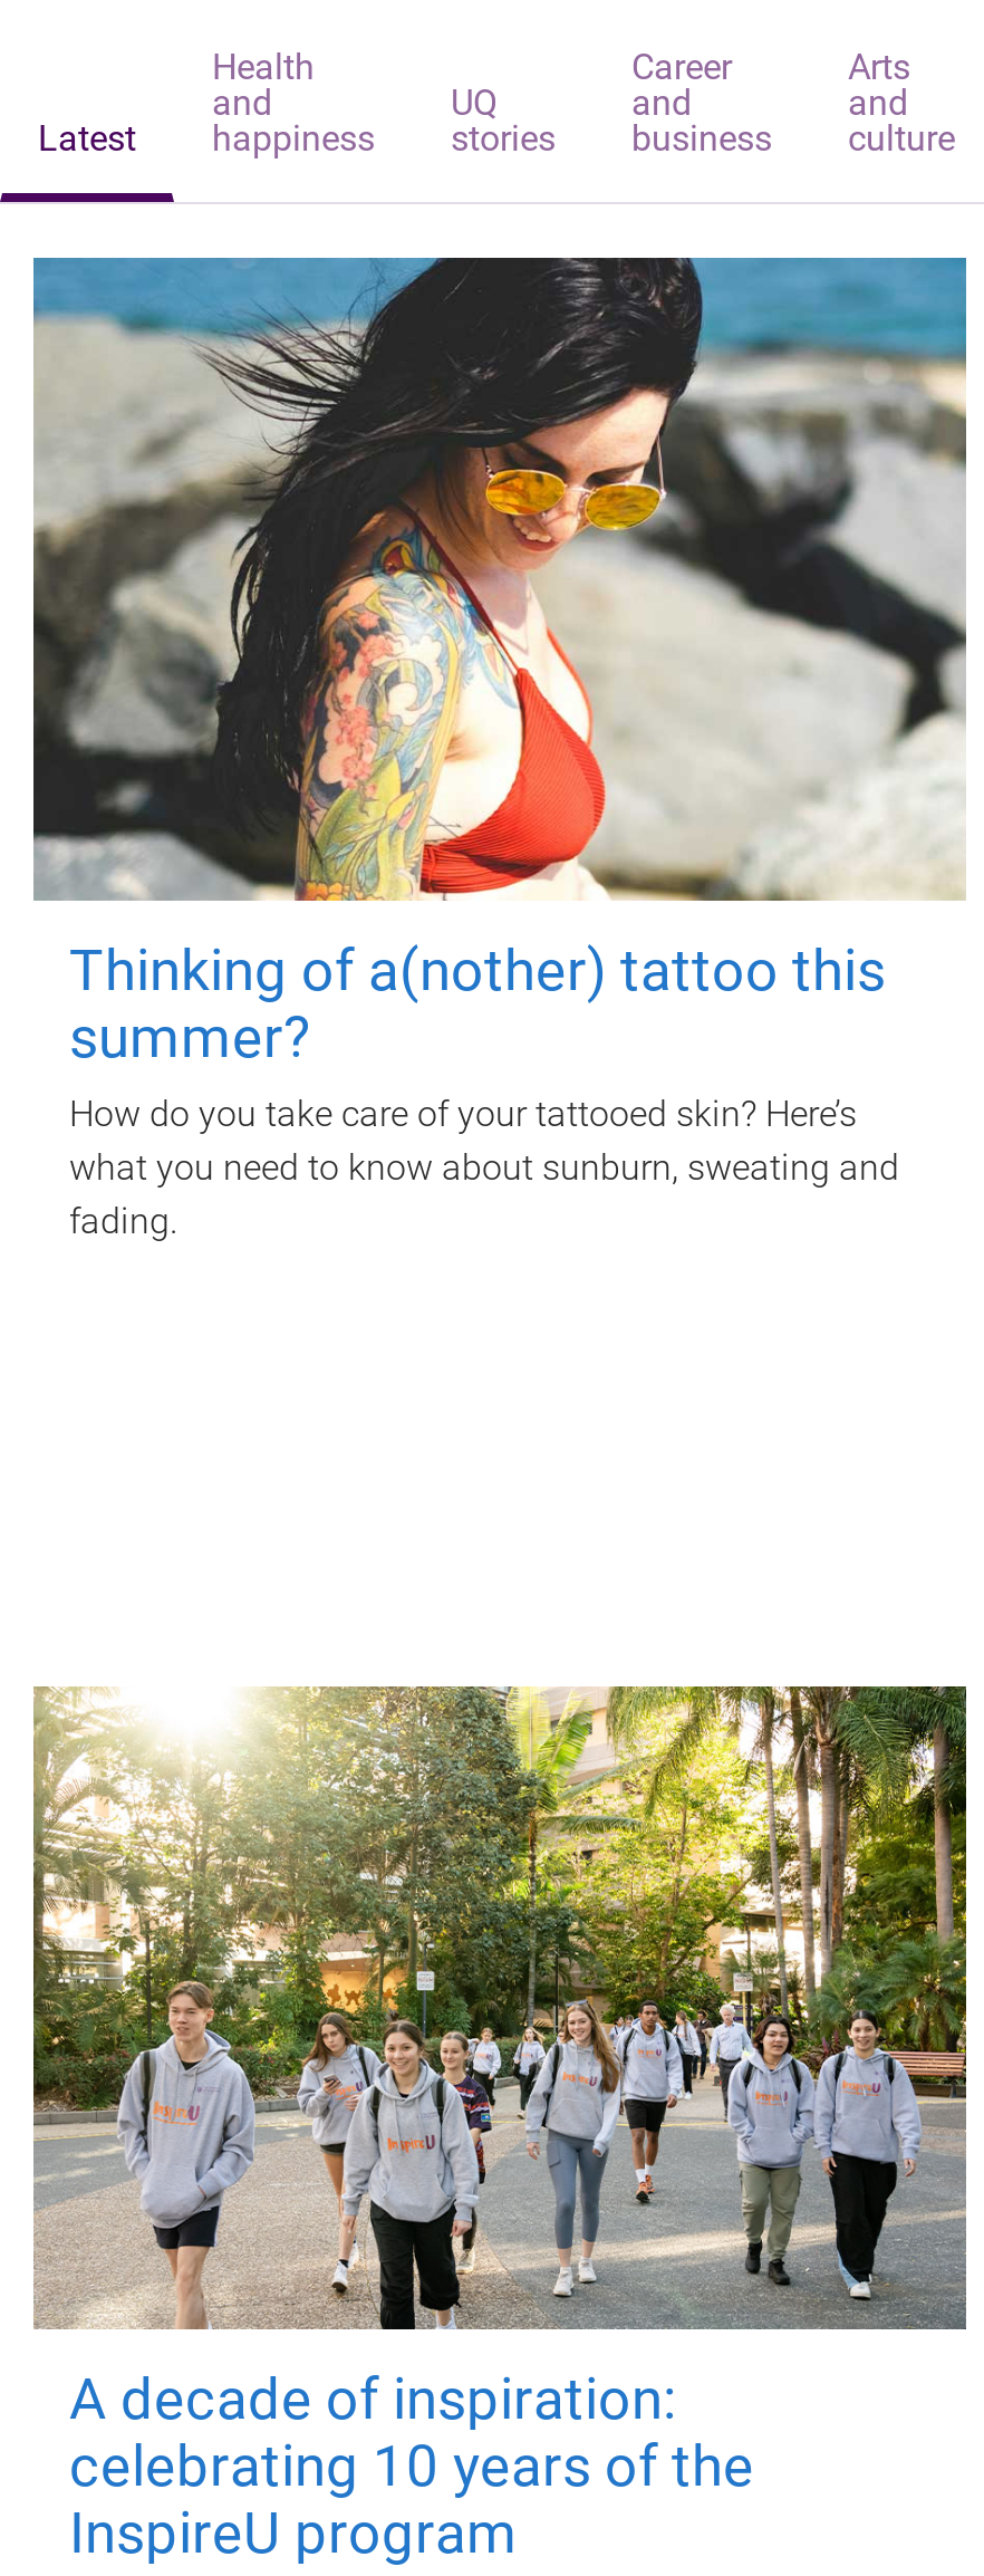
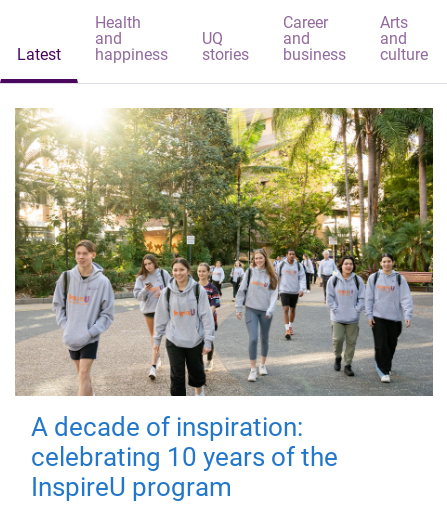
[31,256,968,1242] [image] | Thinking of a(nother) tattoo this | summer? | How do you take care of your tattooed skin? Here’s | what you need to know about sunburn, sweating and | fading. -> none

